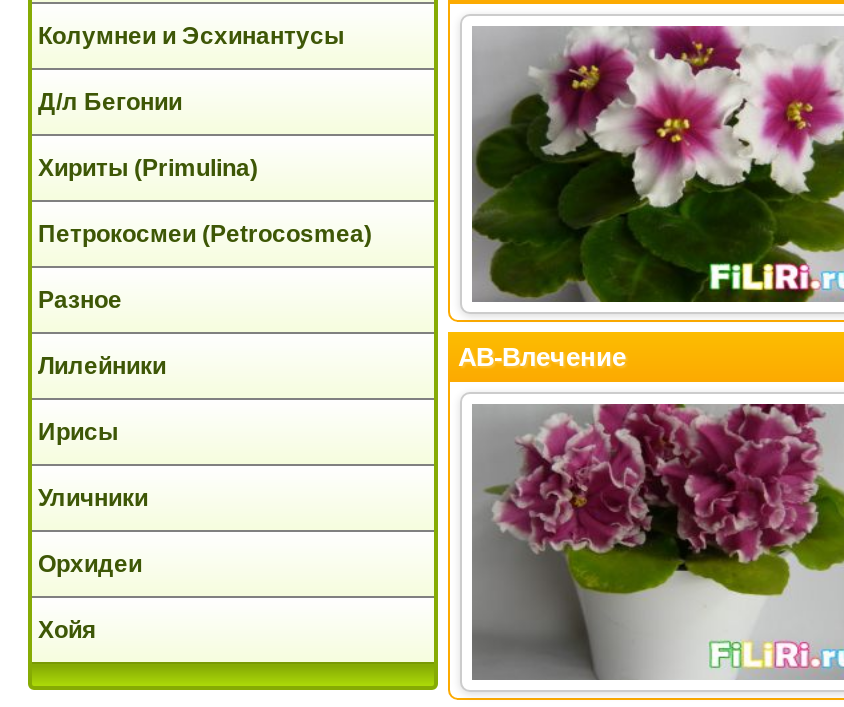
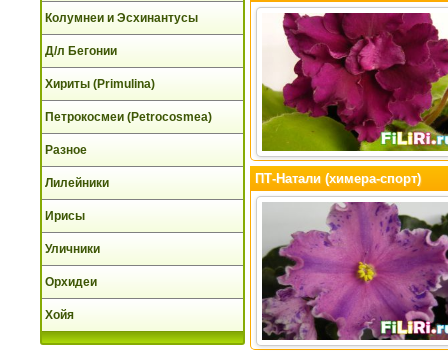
[458,26,838,372] [image] | АВ-Влечение -> [255,12,445,186] [image] | ПТ-Натали (химера-спорт)
[472,402,838,680] [image] -> [262,202,445,341] [image]

